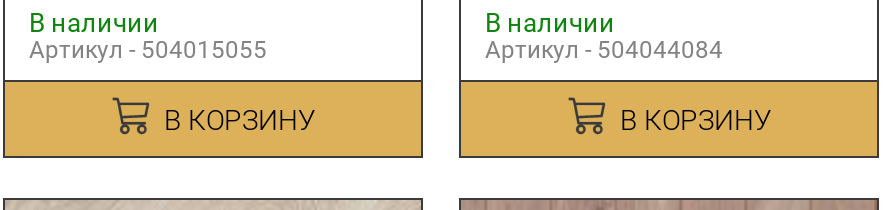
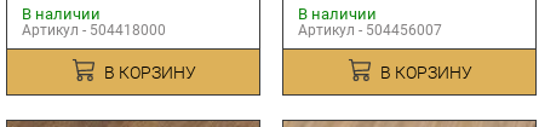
[29,37,267,65] Артикул - 504015055 -> [22,22,166,39] Артикул - 504418000
[485,37,723,65] Артикул - 504044084 -> [298,22,442,39] Артикул - 504456007

